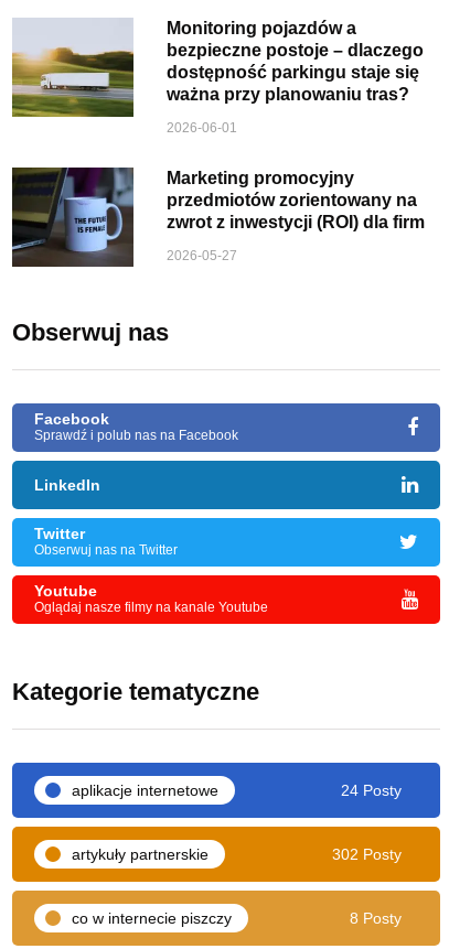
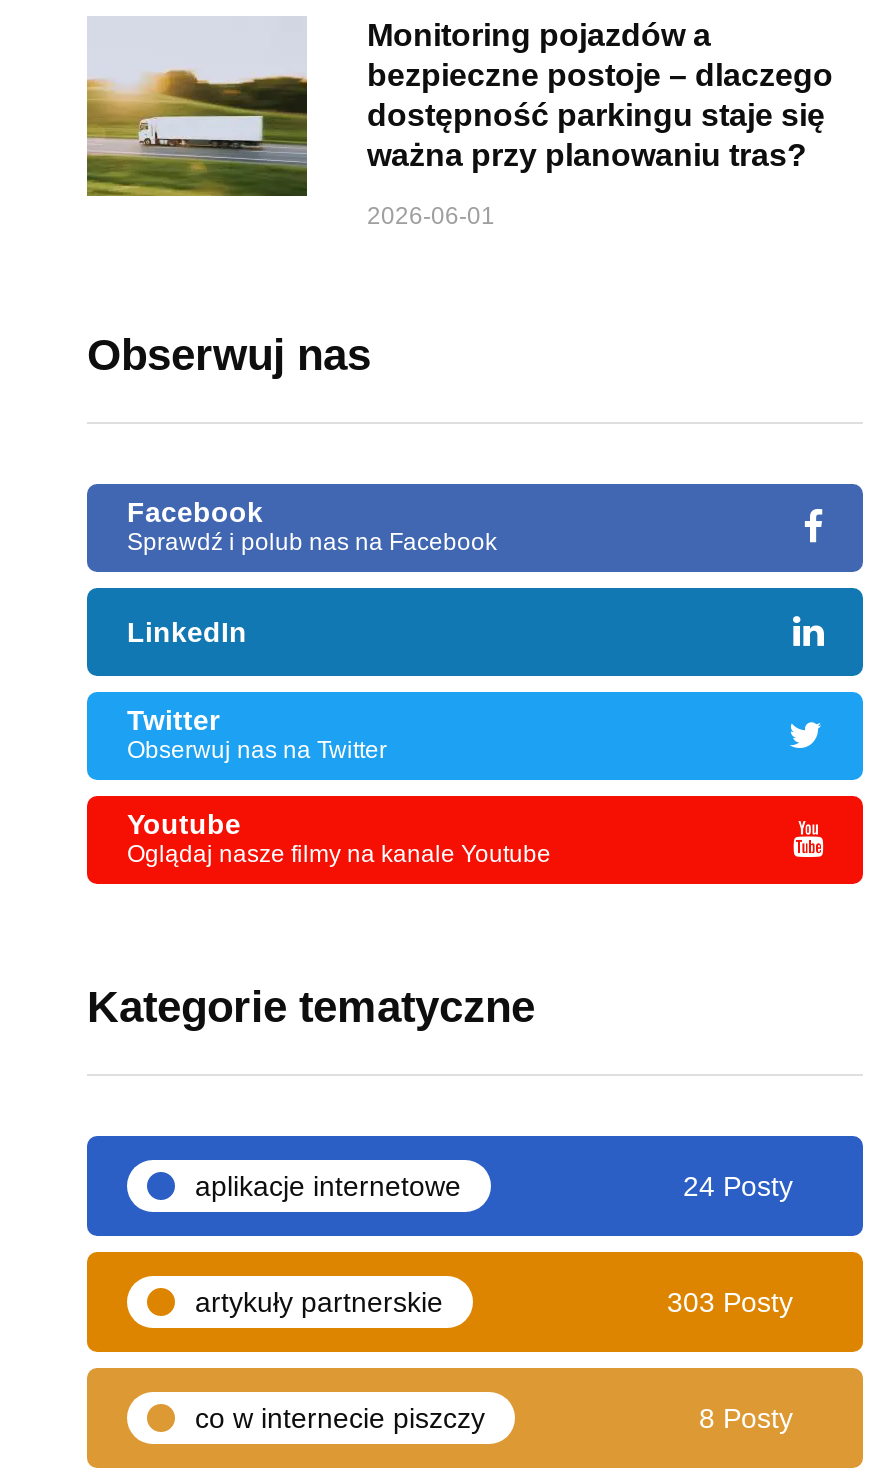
[11,166,425,268] [image] | Marketing promocyjny | przedmiotów zorientowany na | zwrot z inwestycji (ROI) dla firm | 2026-05-27 -> none
[332,845,402,863] 302 Posty -> [667,1286,793,1318] 303 Posty

